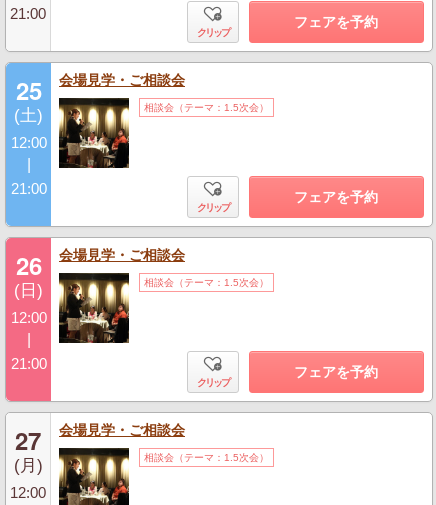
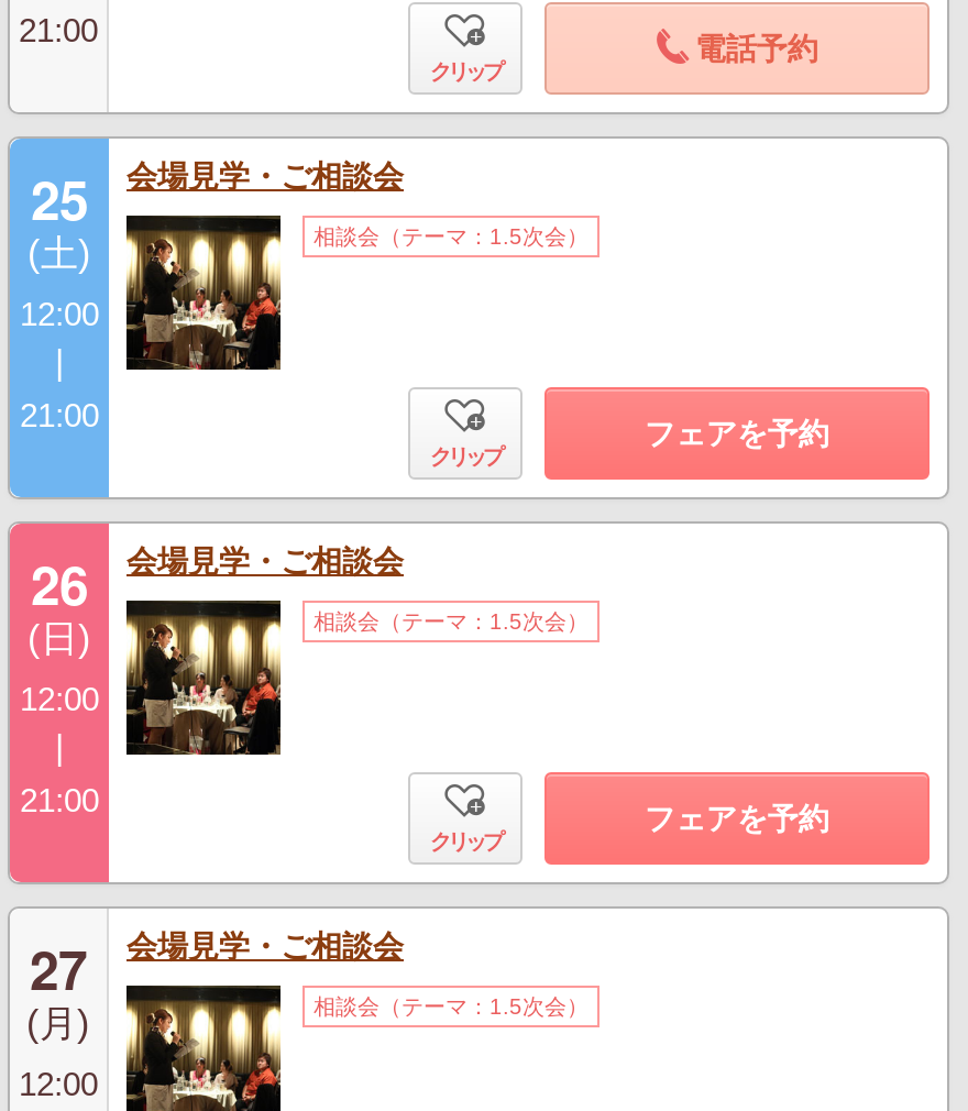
[294,14,378,30] フェアを予約 -> [695,31,818,66] 電話予約

